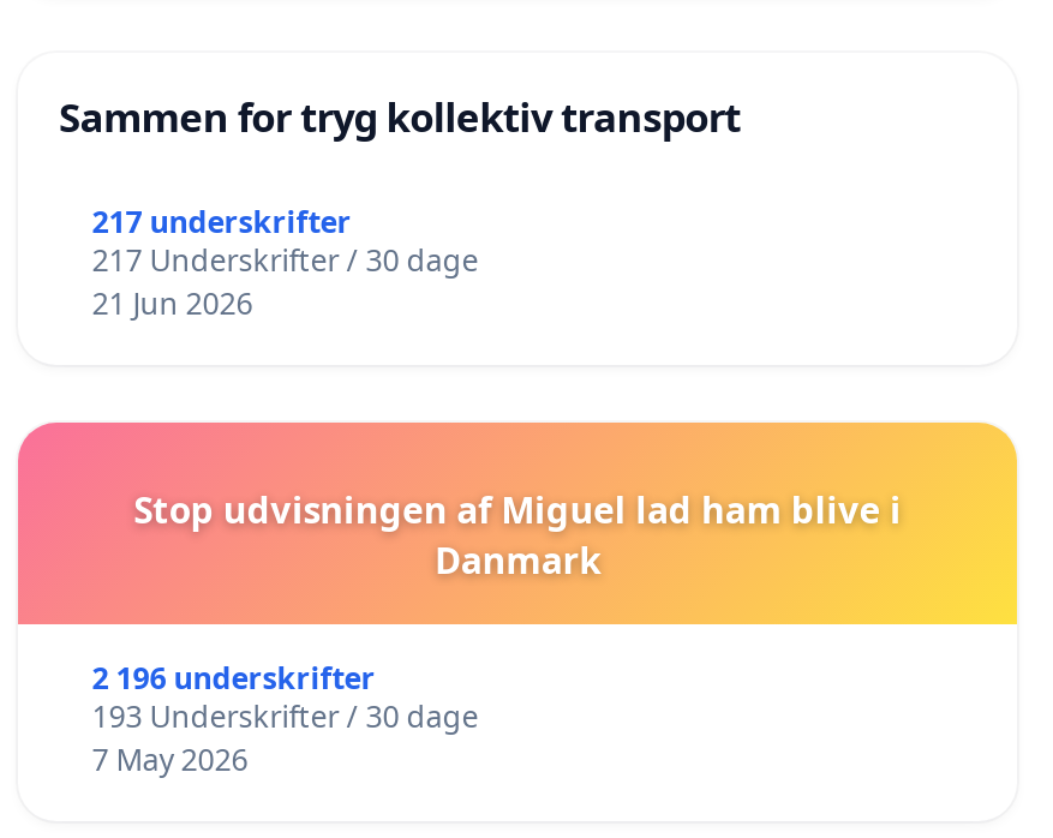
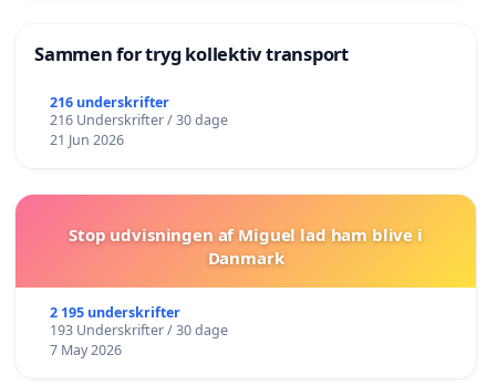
[92,201,351,242] 217 underskrifter -> [50,93,169,112] 216 underskrifter
[92,240,479,281] 217 Underskrifter / 30 dage -> [50,110,228,129] 216 Underskrifter / 30 dage
[92,658,375,698] 2 196 underskrifter -> [50,303,180,322] 2 195 underskrifter

